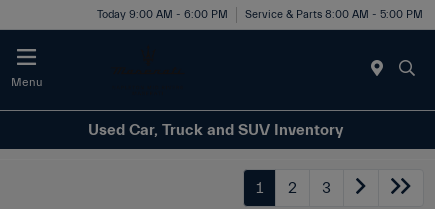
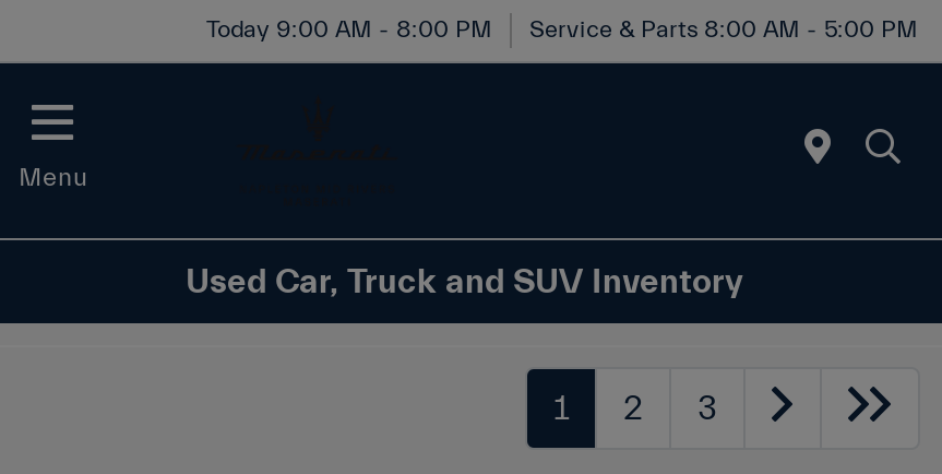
[97,7,423,20] Today 9:00 AM - 6:00 PM Service & Parts 8:00 AM - 5:00 PM -> [206,14,918,43] Today 9:00 AM - 8:00 PM Service & Parts 8:00 AM - 5:00 PM

